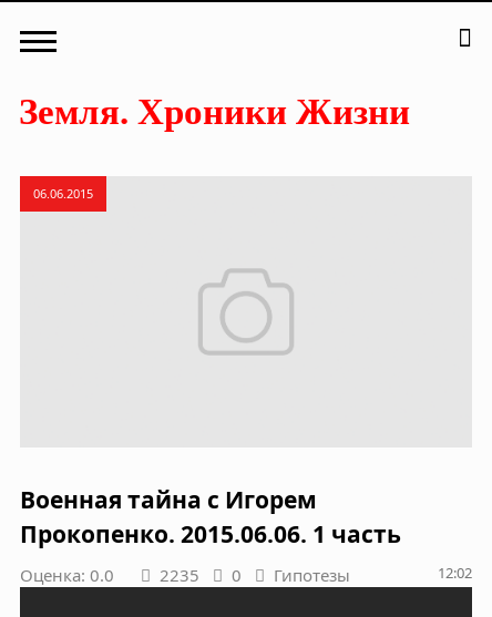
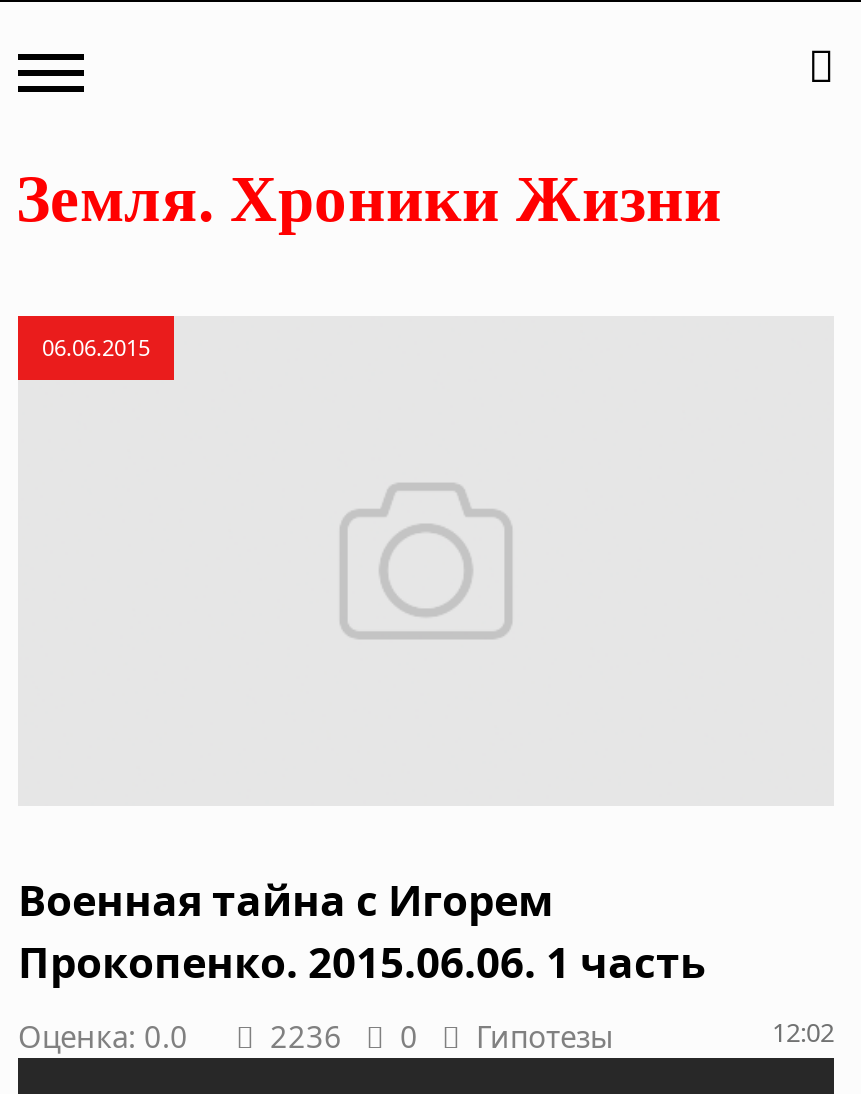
[20,564,350,586] Оценка: 0.0 2235 0 Гипотезы -> [18,1016,614,1056] Оценка: 0.0 2236 0 Гипотезы

